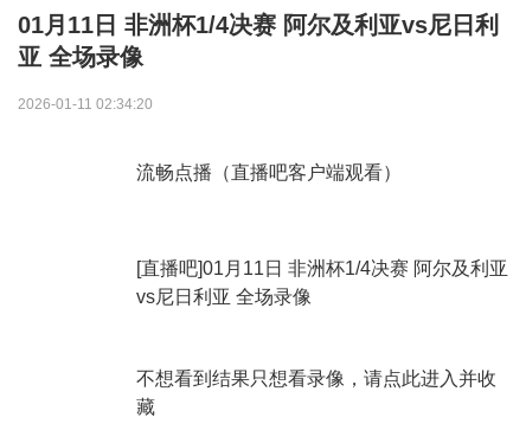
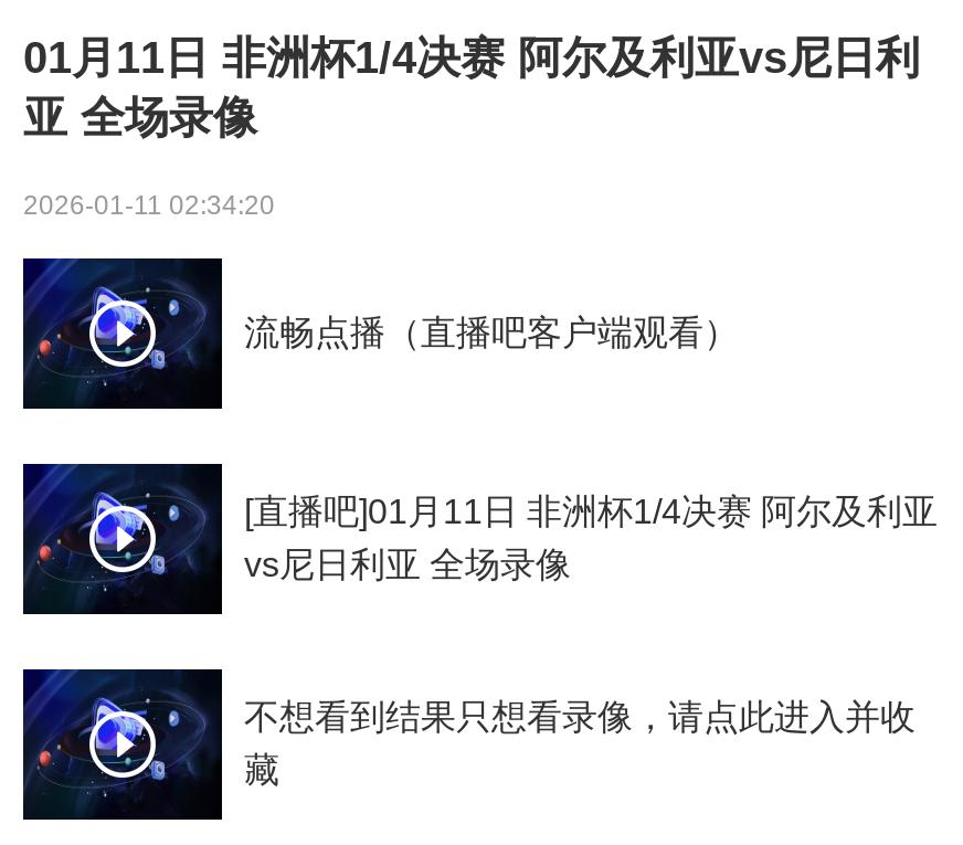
none -> [21,256,224,411] [image]
none -> [21,462,224,616] [image]
none -> [21,667,224,822] [image]

